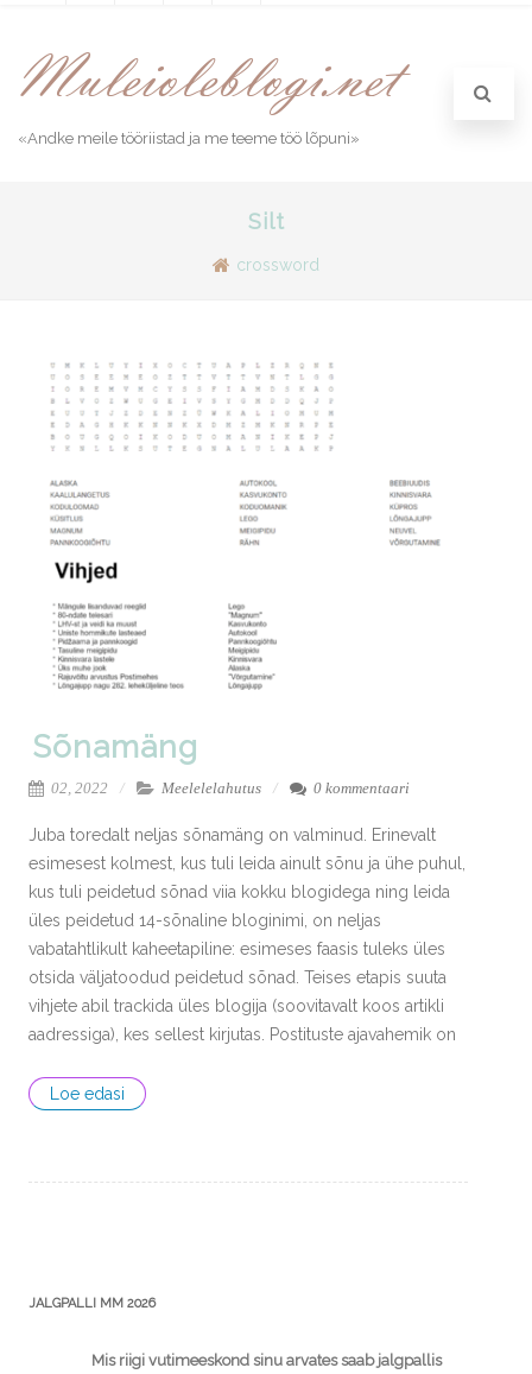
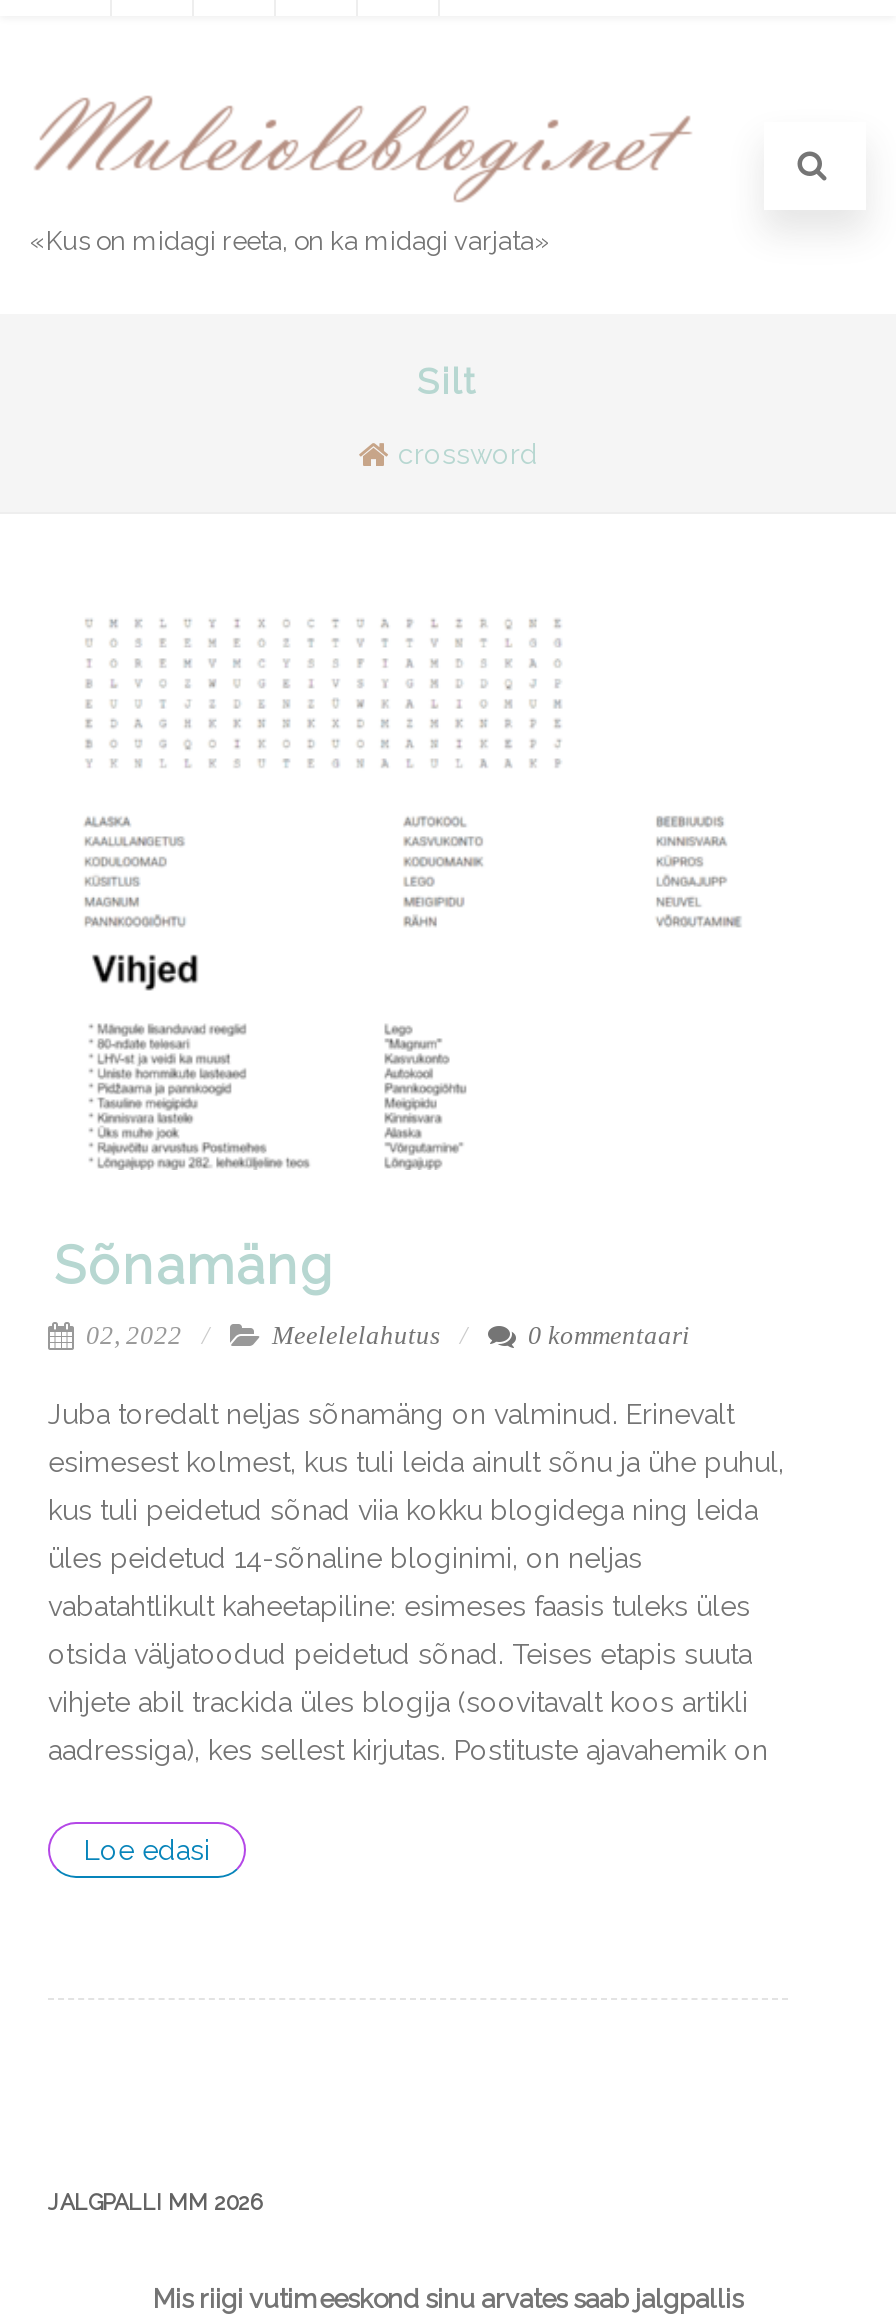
[18,129,360,147] «Andke meile tööriistad ja me teeme töö lõpuni» -> [30,226,550,256] «Kus on midagi reeta, on ka midagi varjata»

